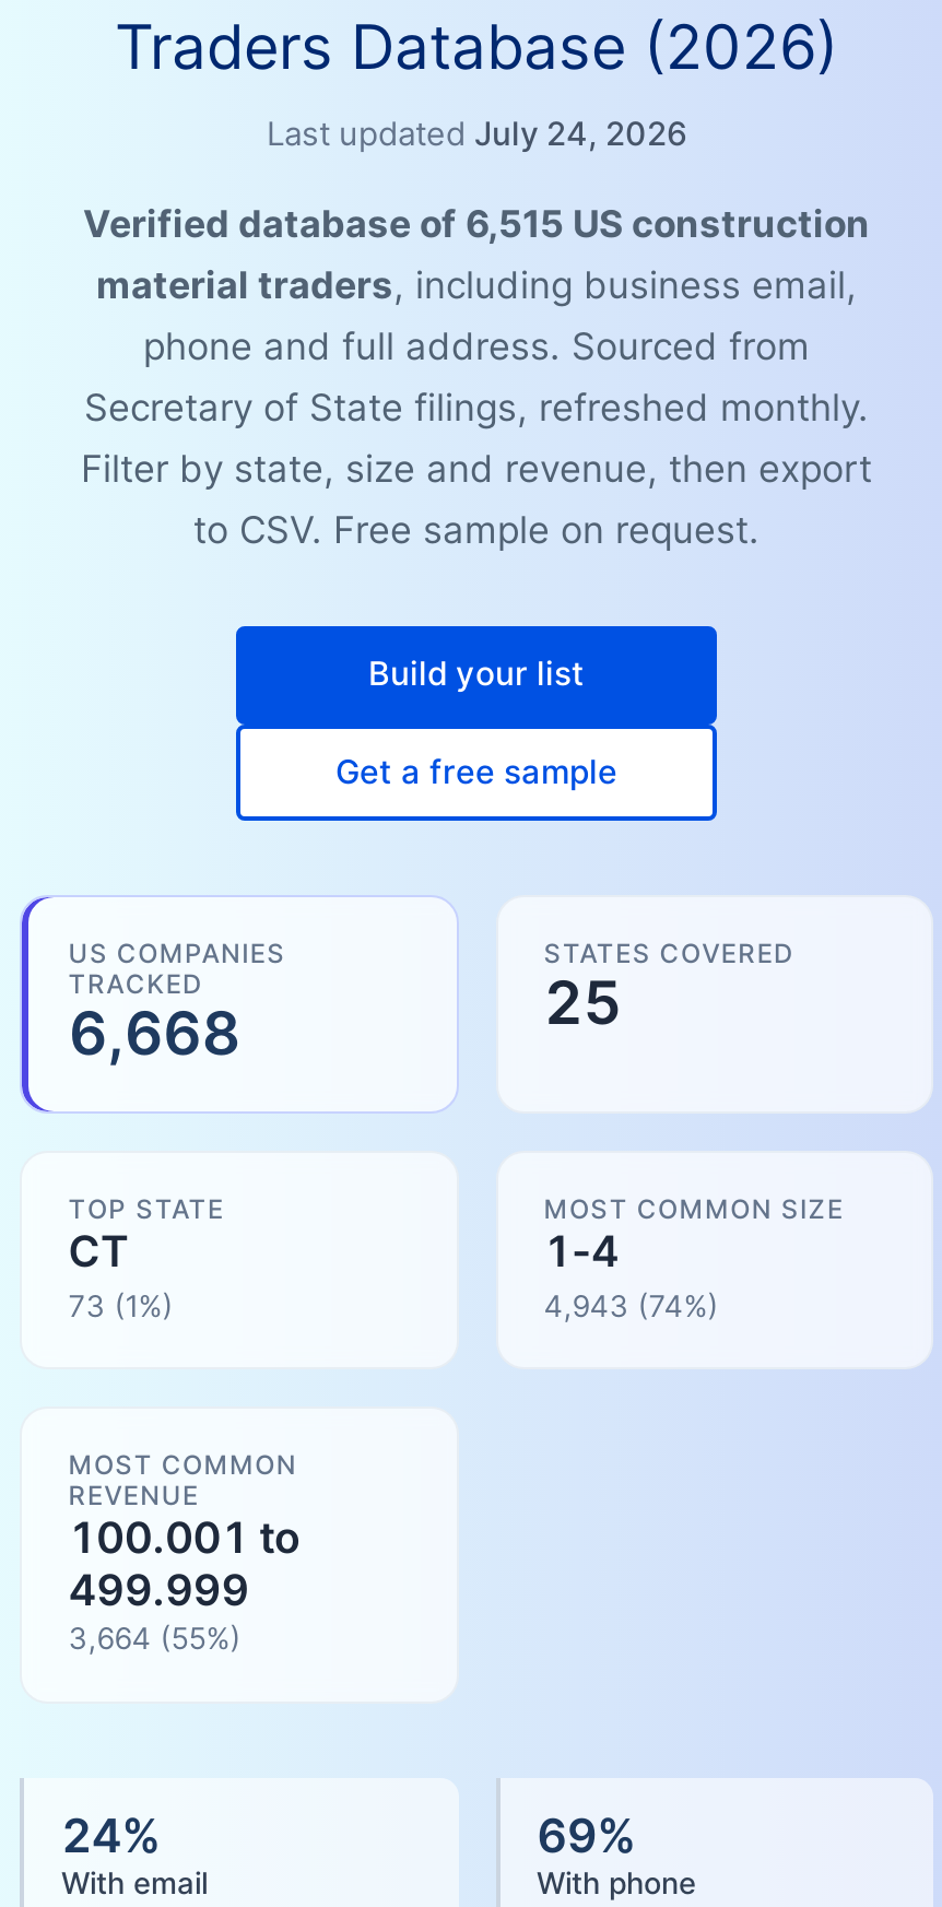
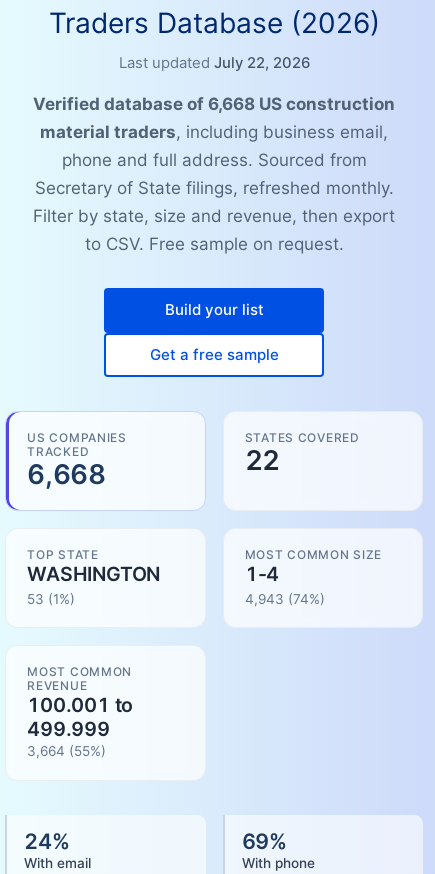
[267,116,686,155] Last updated July 24, 2026 -> [118,54,309,72] Last updated July 22, 2026
[83,202,870,246] Verified database of 6,515 US construction -> [33,94,395,114] Verified database of 6,668 US construction
[544,967,621,1039] 25 -> [245,444,280,477] 22
[68,1225,173,1323] CT | 73 (1%) -> [27,562,160,607] WASHINGTON | 53 (1%)

